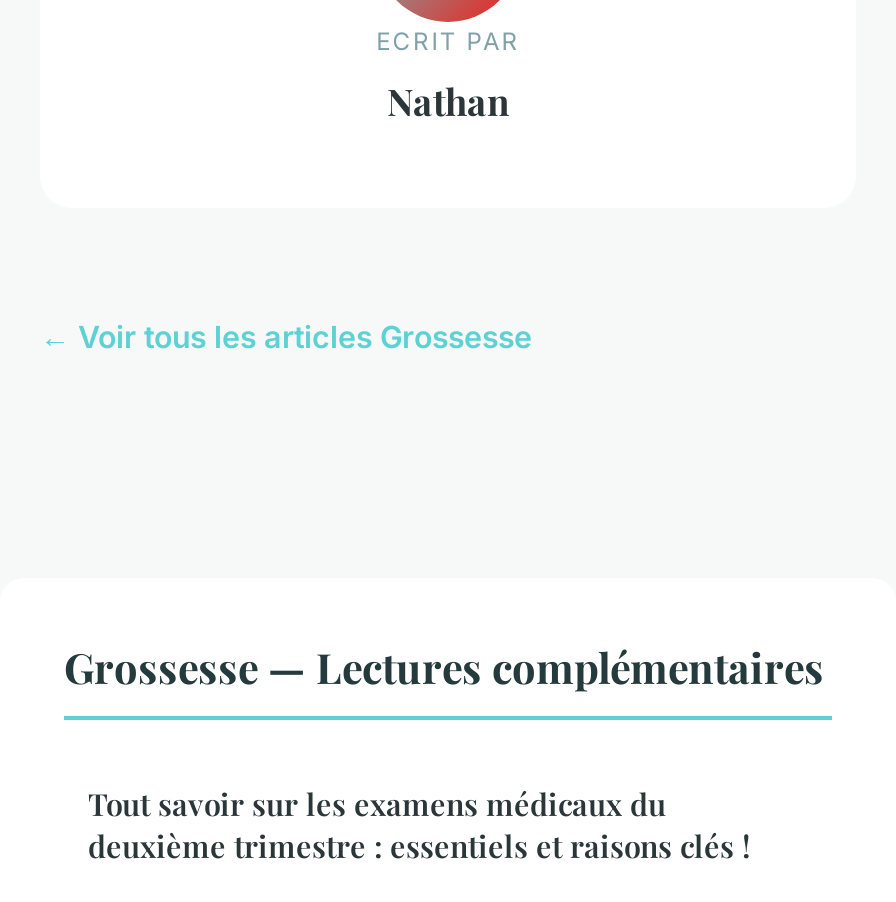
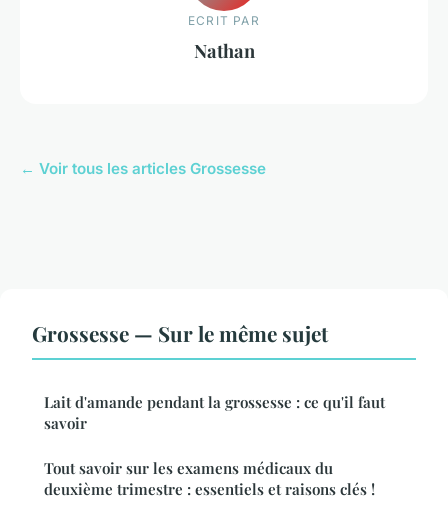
[64,638,824,694] Grossesse — Lectures complémentaires -> [32,319,385,433] Grossesse — Sur le même sujet | Lait d'amande pendant la grossesse : ce qu'il faut | savoir

